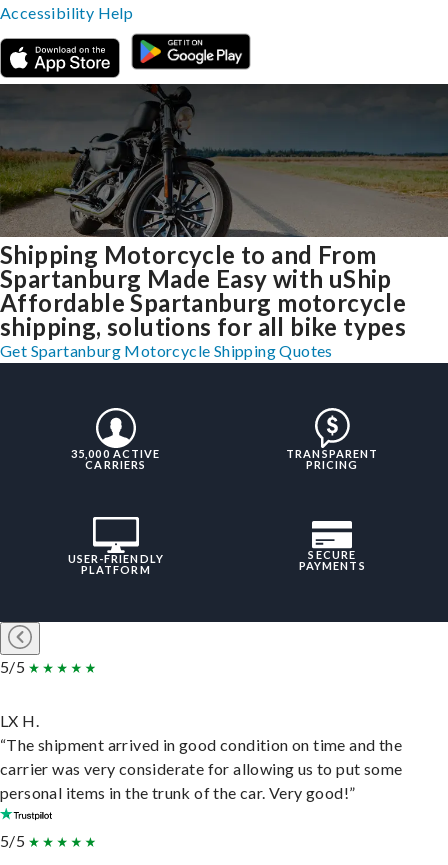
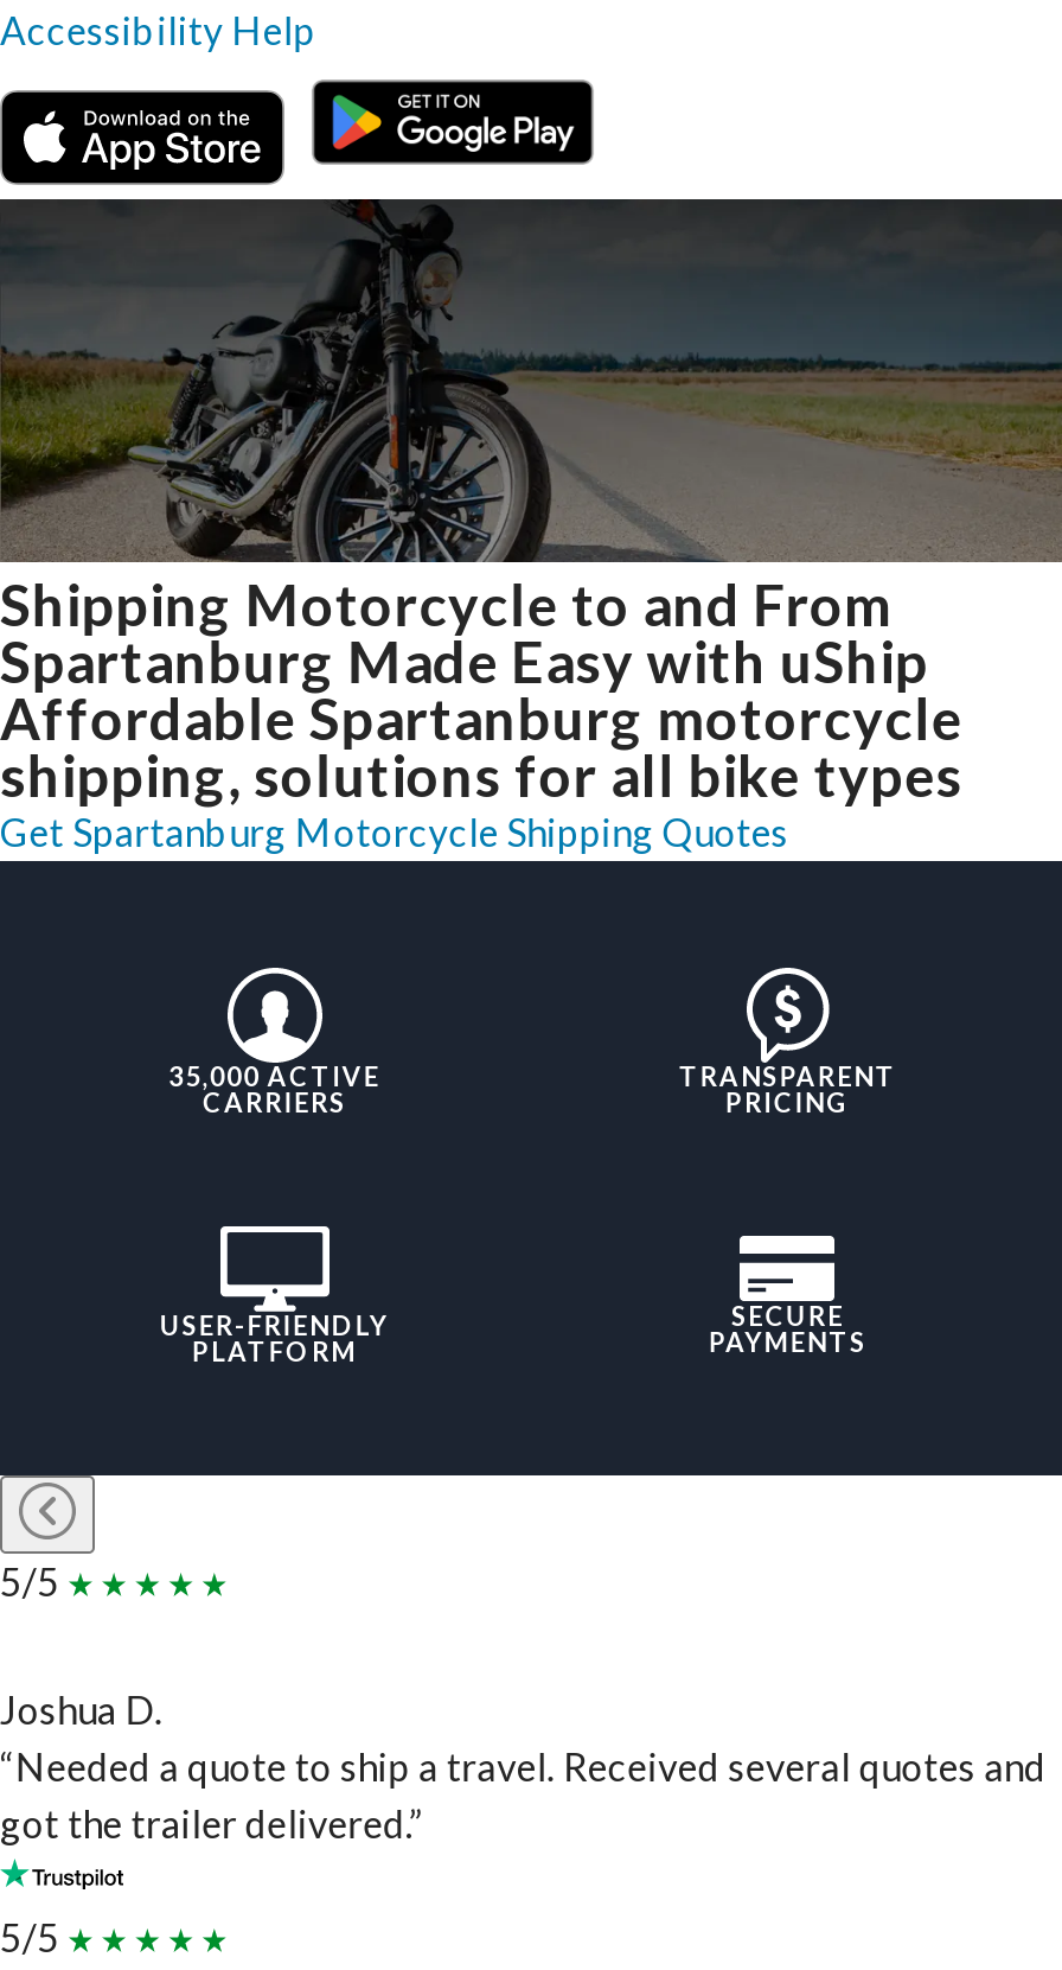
[0,711,402,802] LX H. | “The shipment arrived in good condition on time and the | carrier was very considerate for allowing us to put some | personal items in the trunk of the car. Very good!” -> [0,1687,1046,1846] Joshua D. | “Needed a quote to ship a travel. Received several quotes and | got the trailer delivered.”

